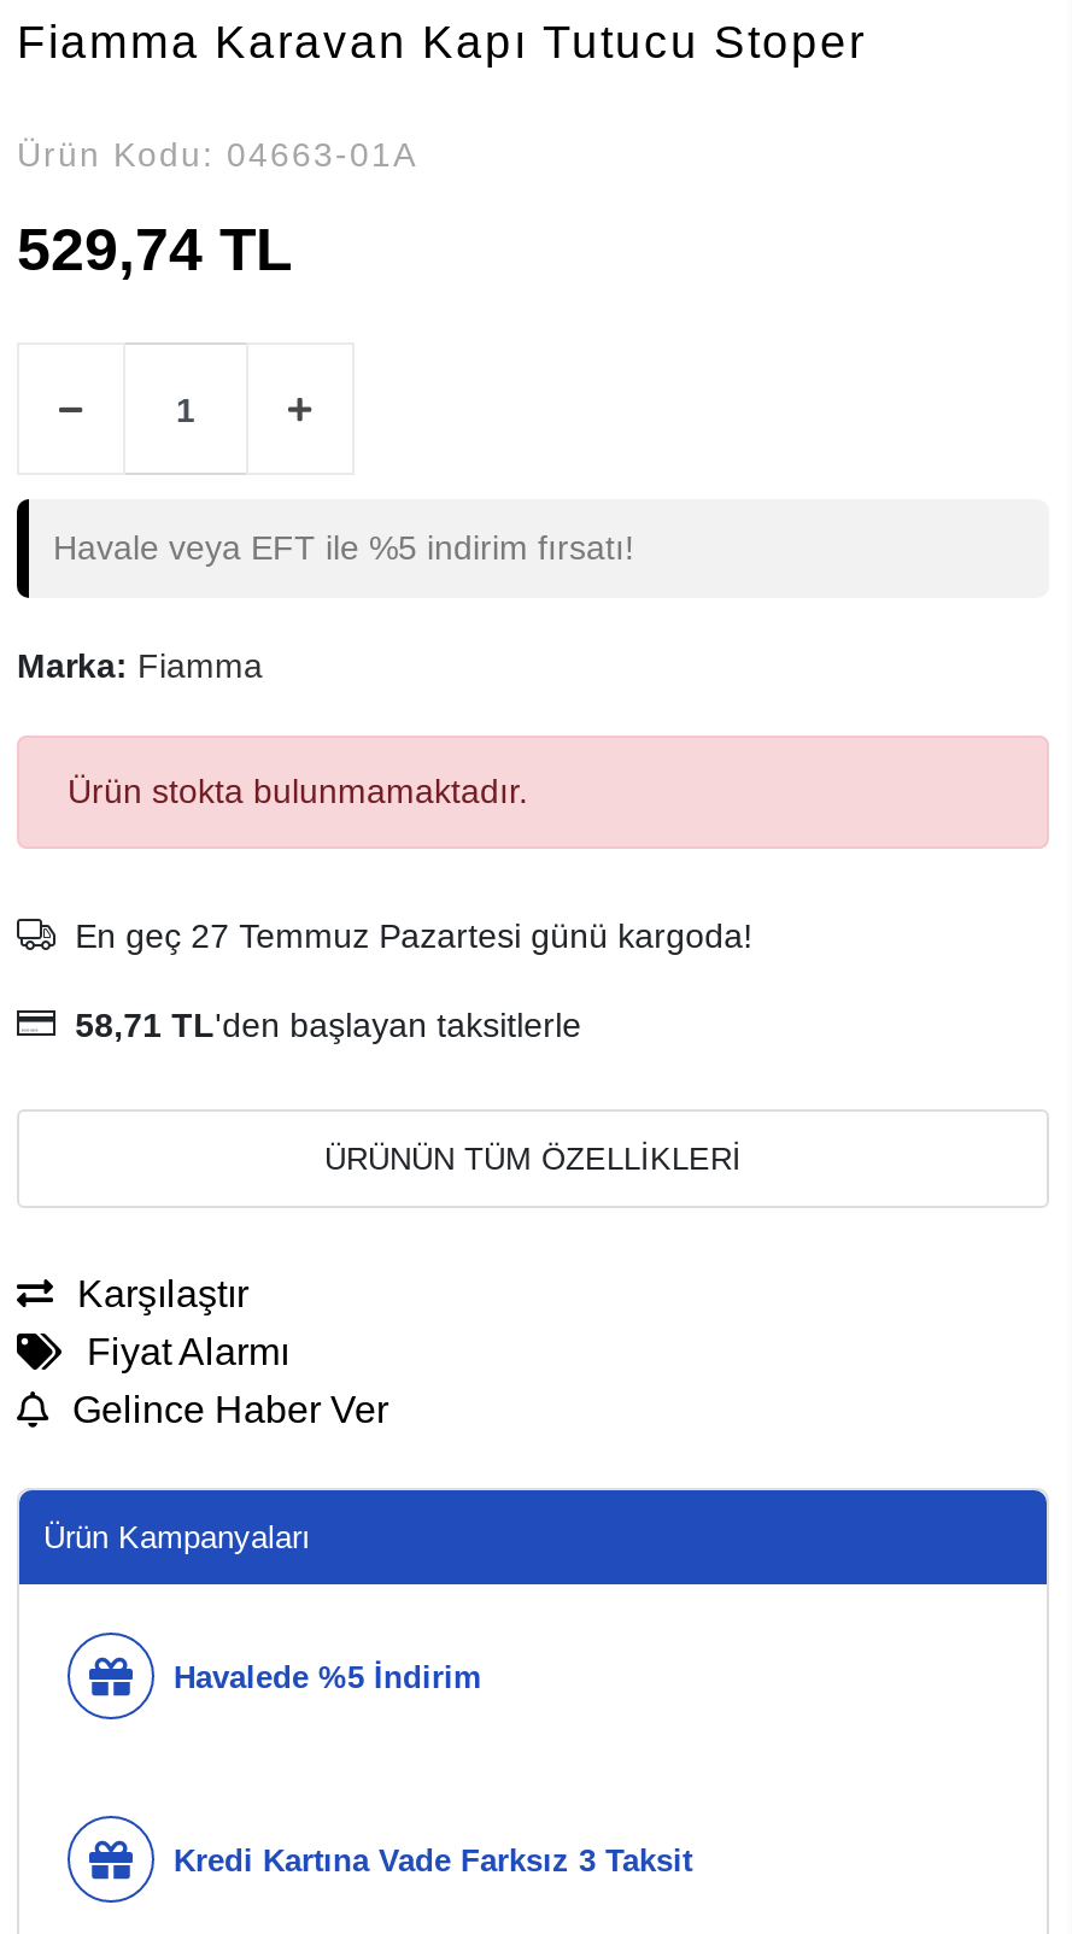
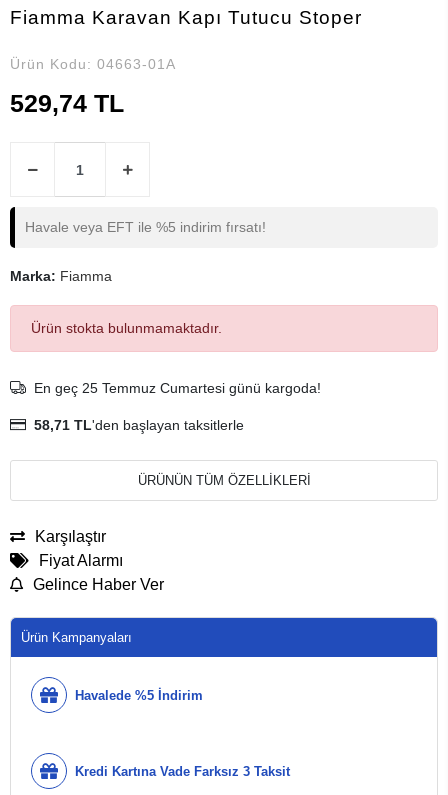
[75,916,753,955] En geç 27 Temmuz Pazartesi günü kargoda! -> [34,380,321,396] En geç 25 Temmuz Cumartesi günü kargoda!

